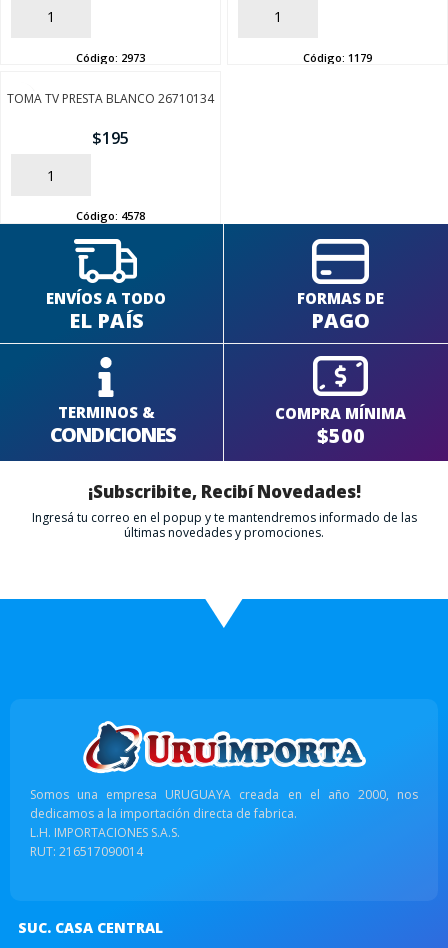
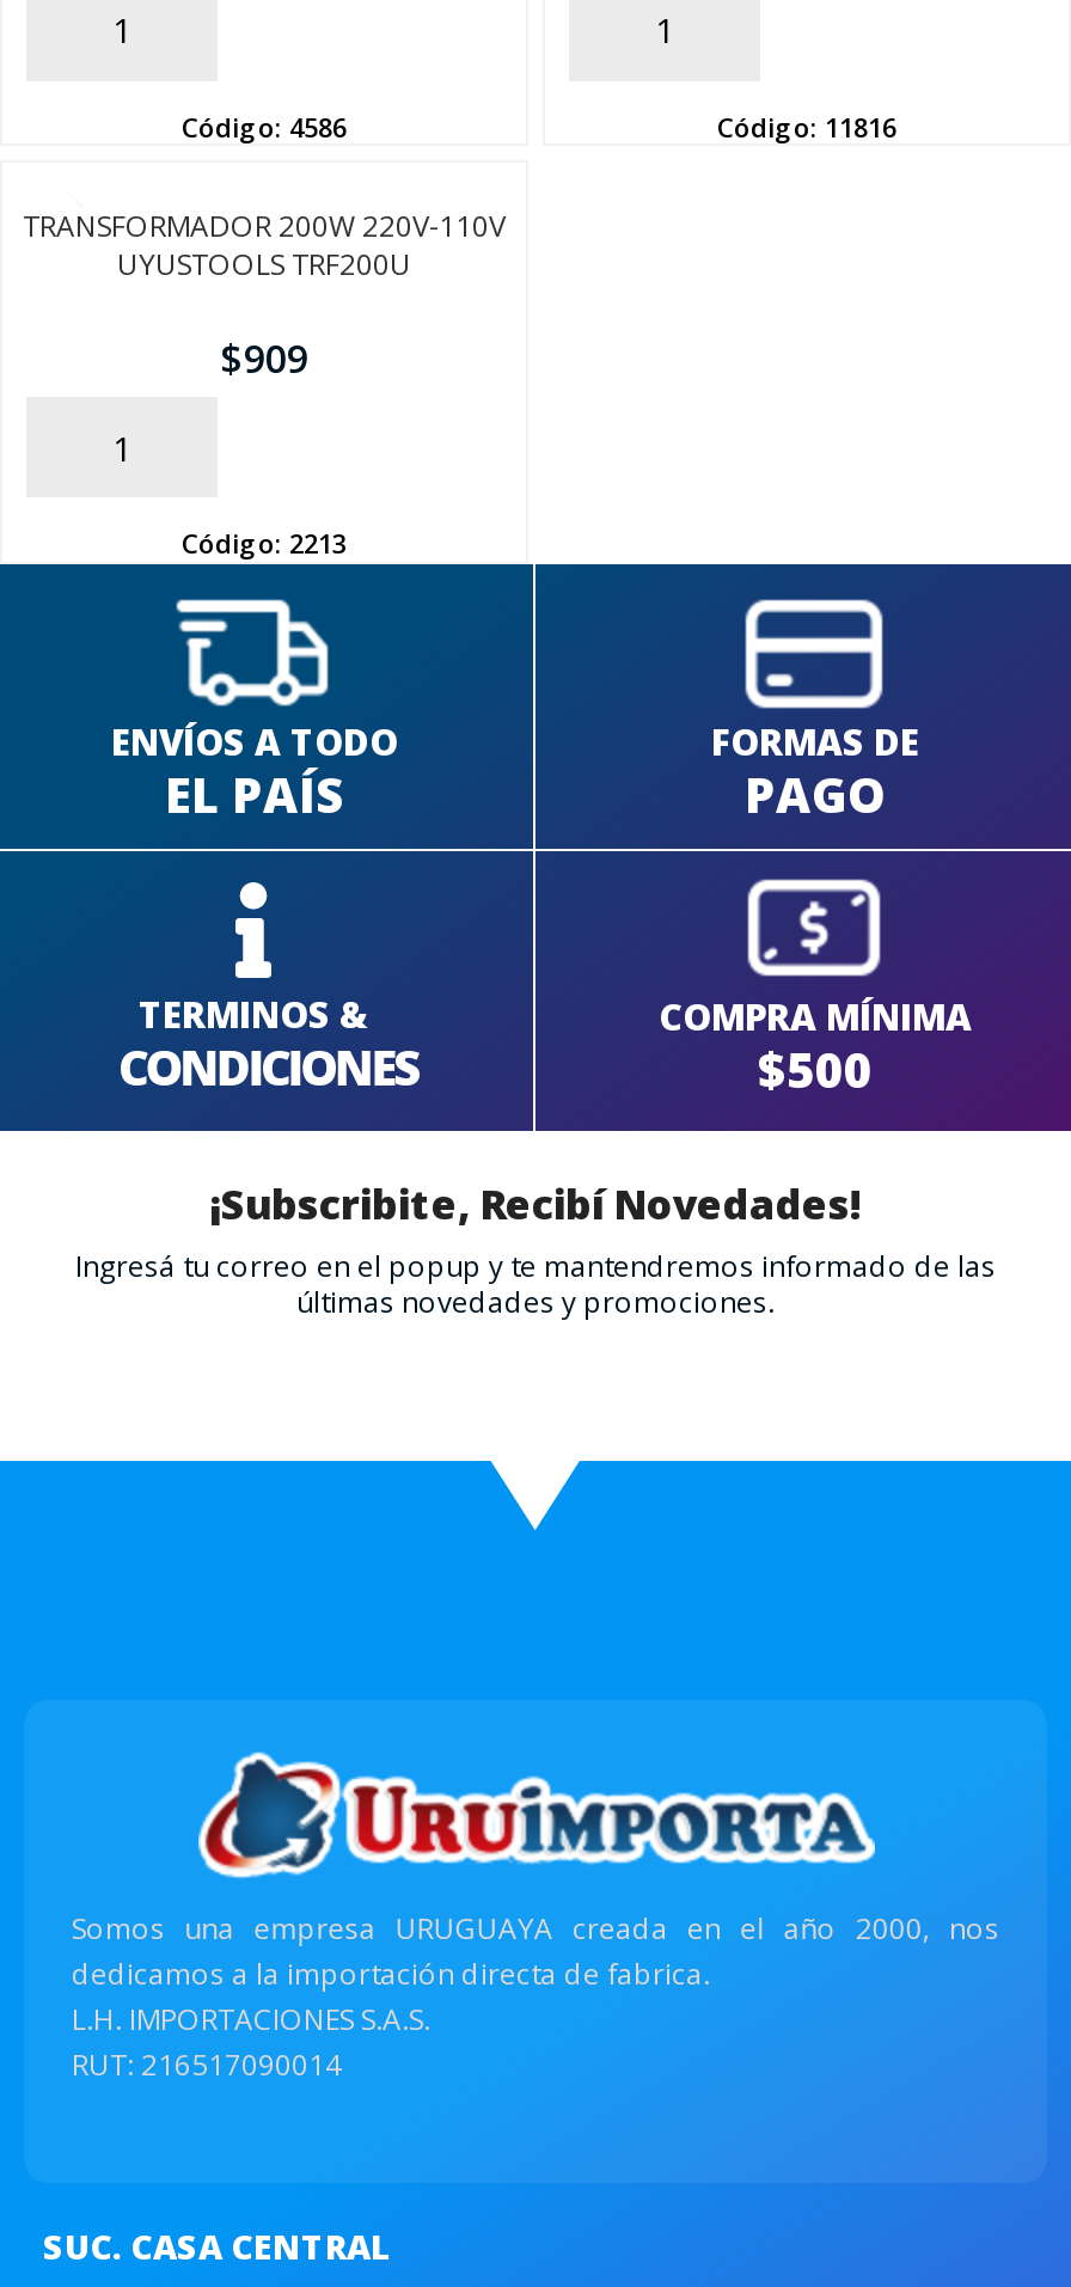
[76,49,145,64] Código: 2973 -> [182,108,347,144] Código: 4586
[303,49,372,64] Código: 1179 -> [717,108,896,144] Código: 11816
[7,90,214,107] TOMA TV PRESTA BLANCO 26710134 -> [23,206,506,285] TRANSFORMADOR 200W 220V-110V | UYUSTOOLS TRF200U
[92,127,129,149] $195 -> [220,333,308,385] $909
[76,208,145,223] Código: 4578 -> [182,525,347,561] Código: 2213

